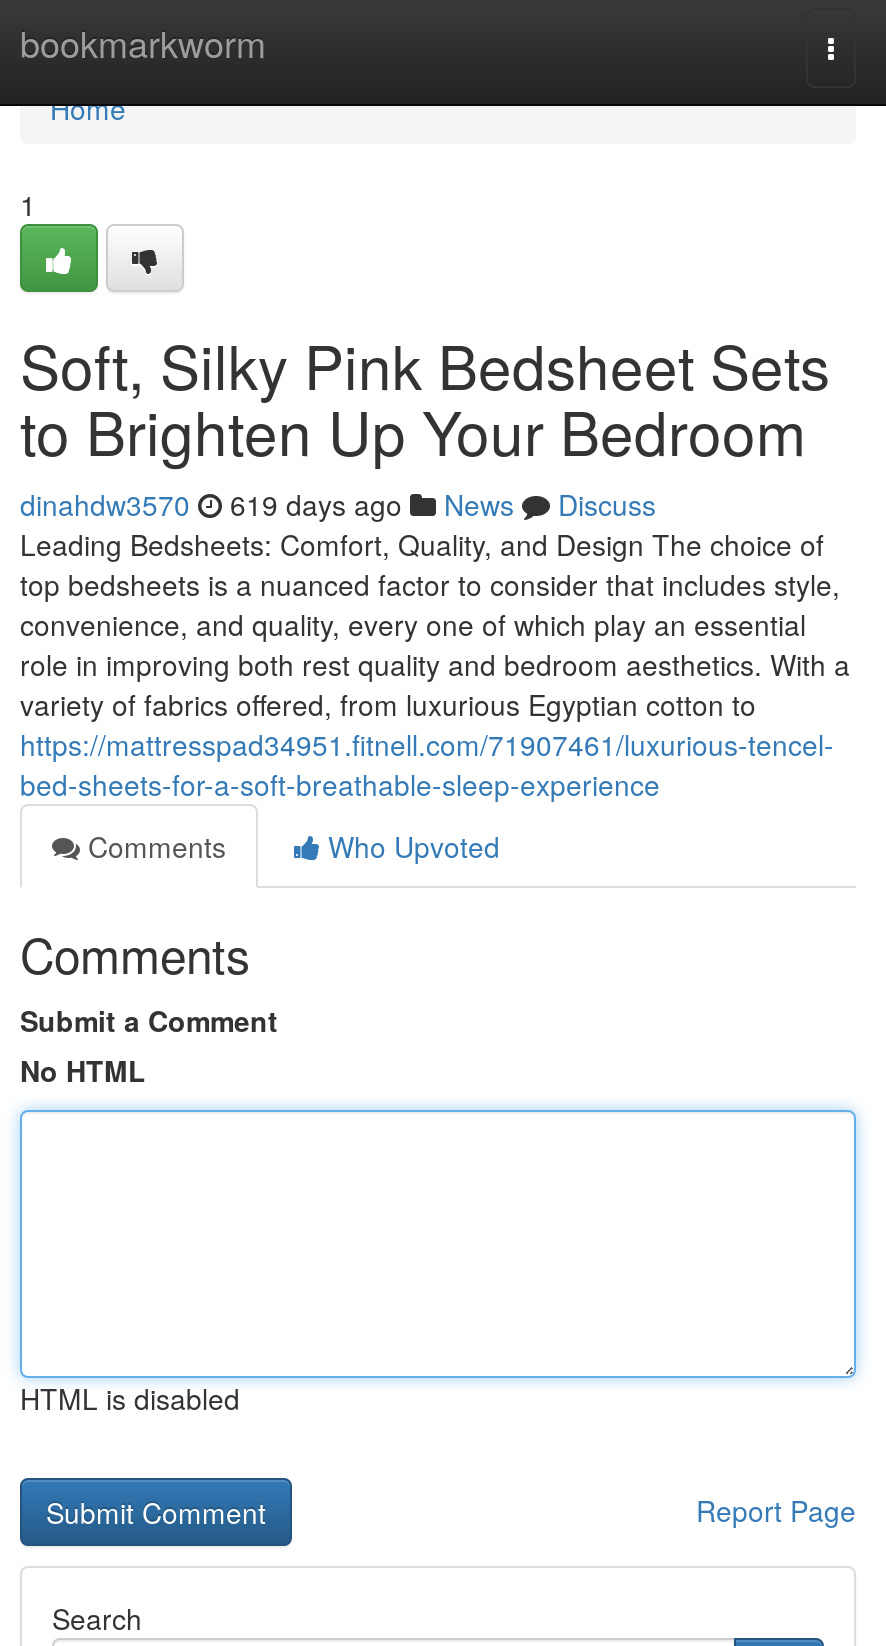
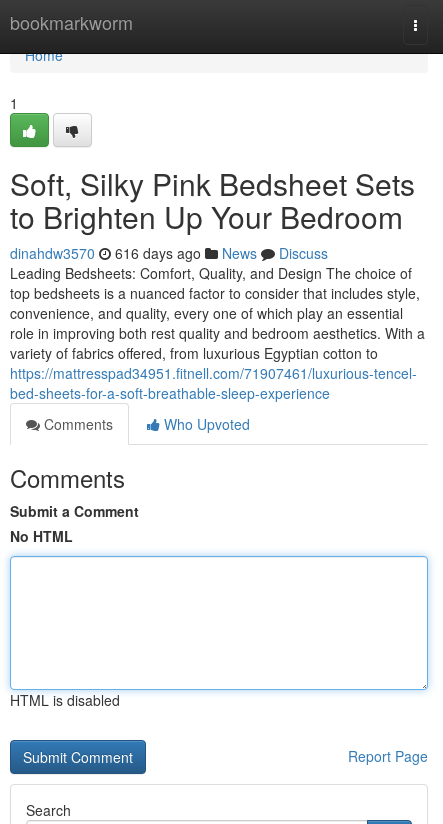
[20,484,656,524] dinahdw3570 619 days ago News Discuss -> [10,243,328,263] dinahdw3570 616 days ago News Discuss

